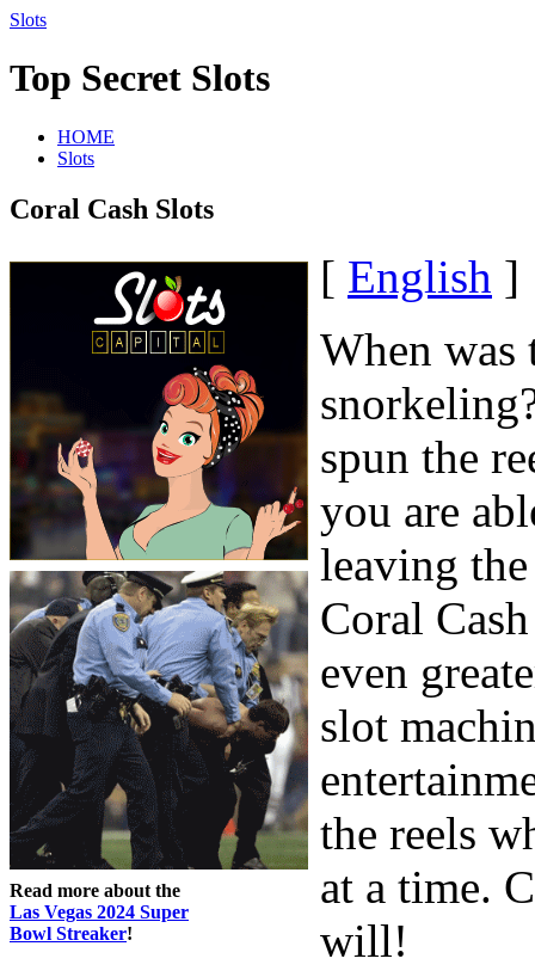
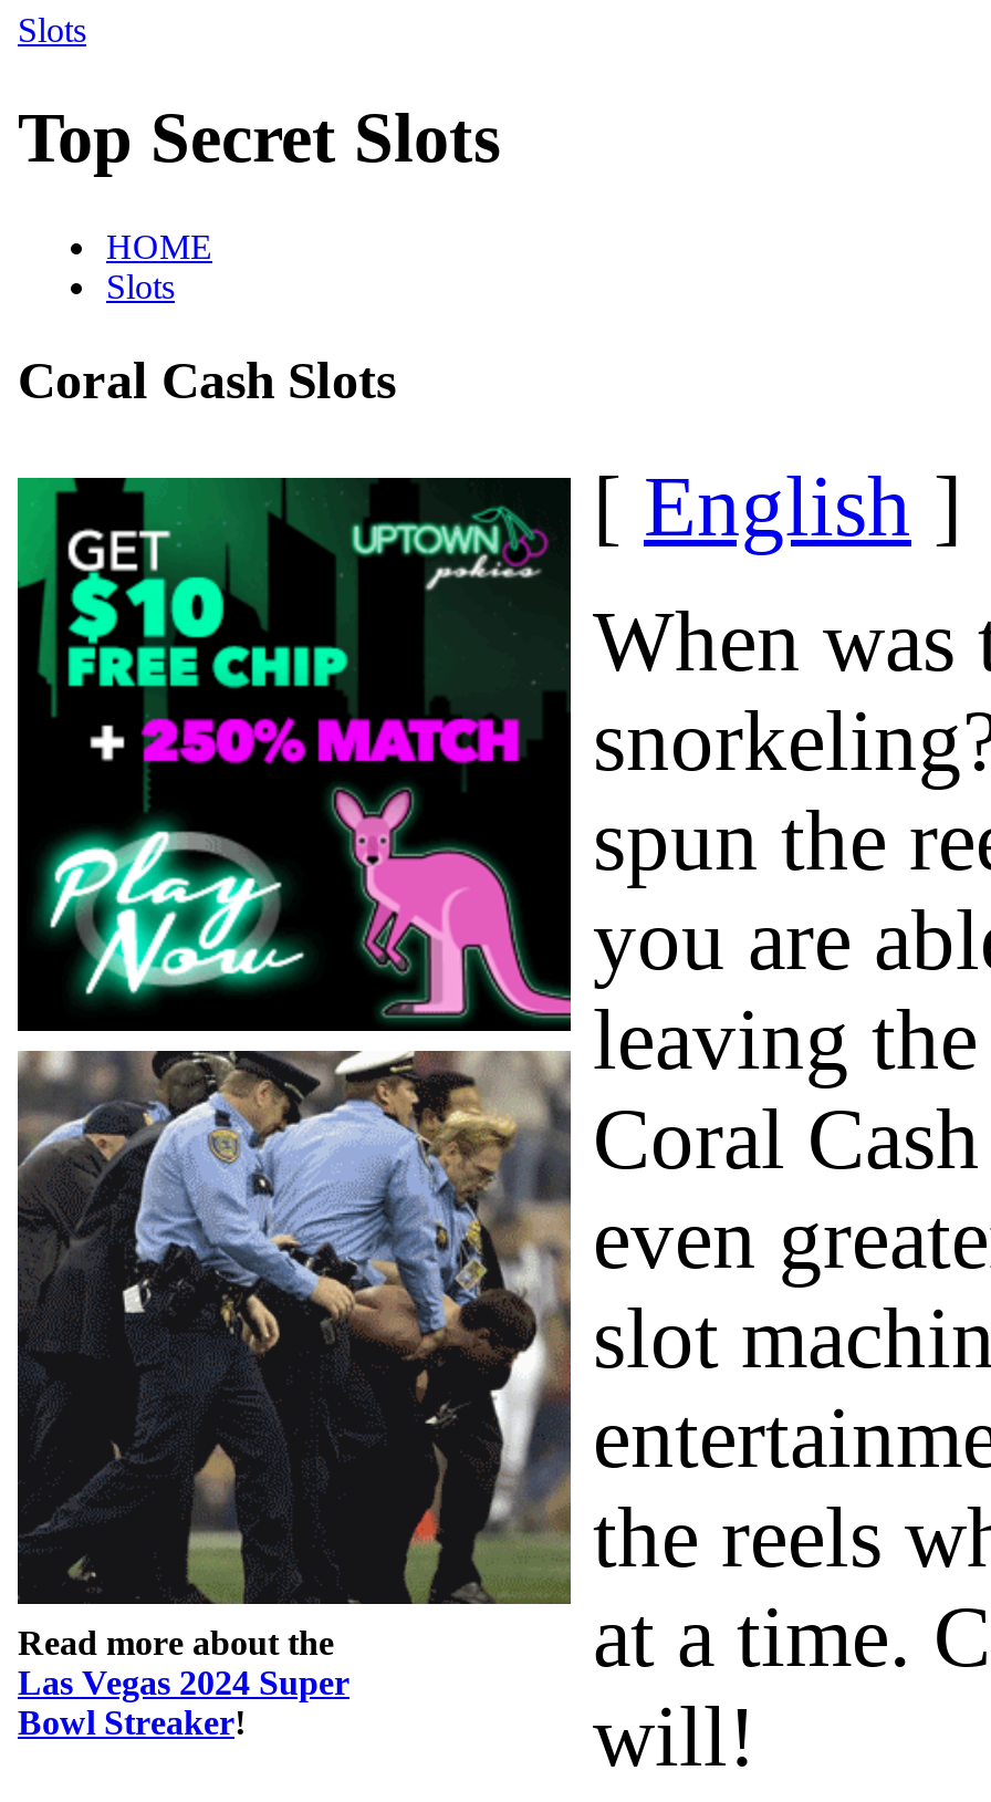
[8,260,309,561] [image] -> [15,476,573,1033] [image]

